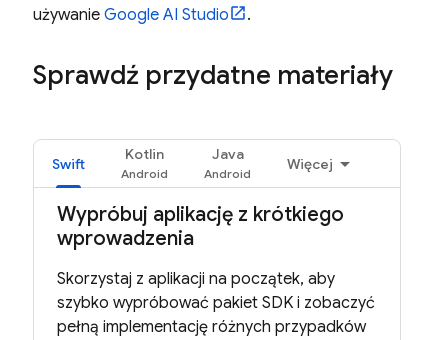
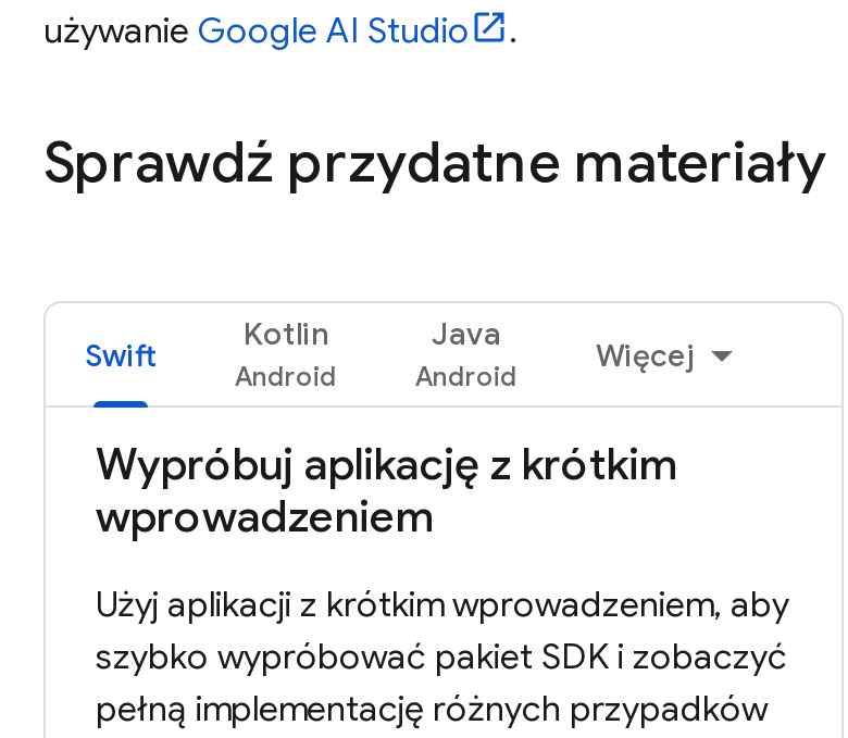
[57,202,344,251] Wypróbuj aplikację z krótkiego | wprowadzenia -> [96,438,678,545] Wypróbuj aplikację z krótkim | wprowadzeniem
[57,269,335,289] Skorzystaj z aplikacji na początek, aby -> [96,584,789,627] Użyj aplikacji z krótkim wprowadzeniem, aby

